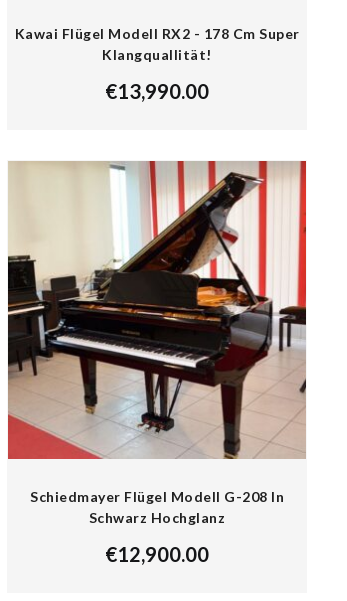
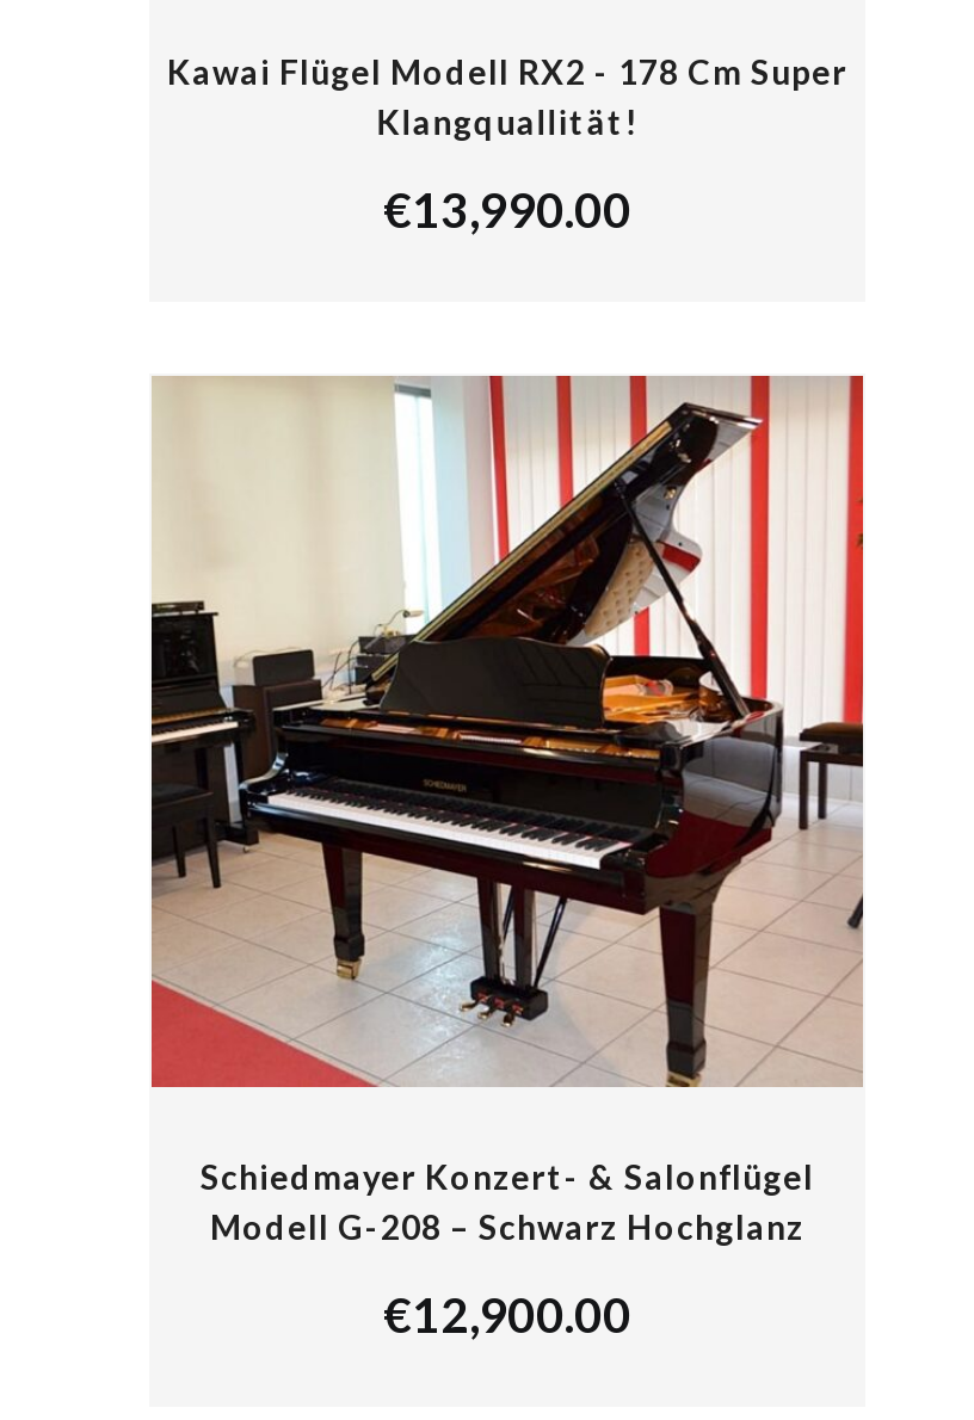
[30,488,284,526] Schiedmayer Flügel Modell G-208 In | Schwarz Hochglanz -> [201,1156,814,1247] Schiedmayer Konzert- & Salonflügel | Modell G-208 – Schwarz Hochglanz

